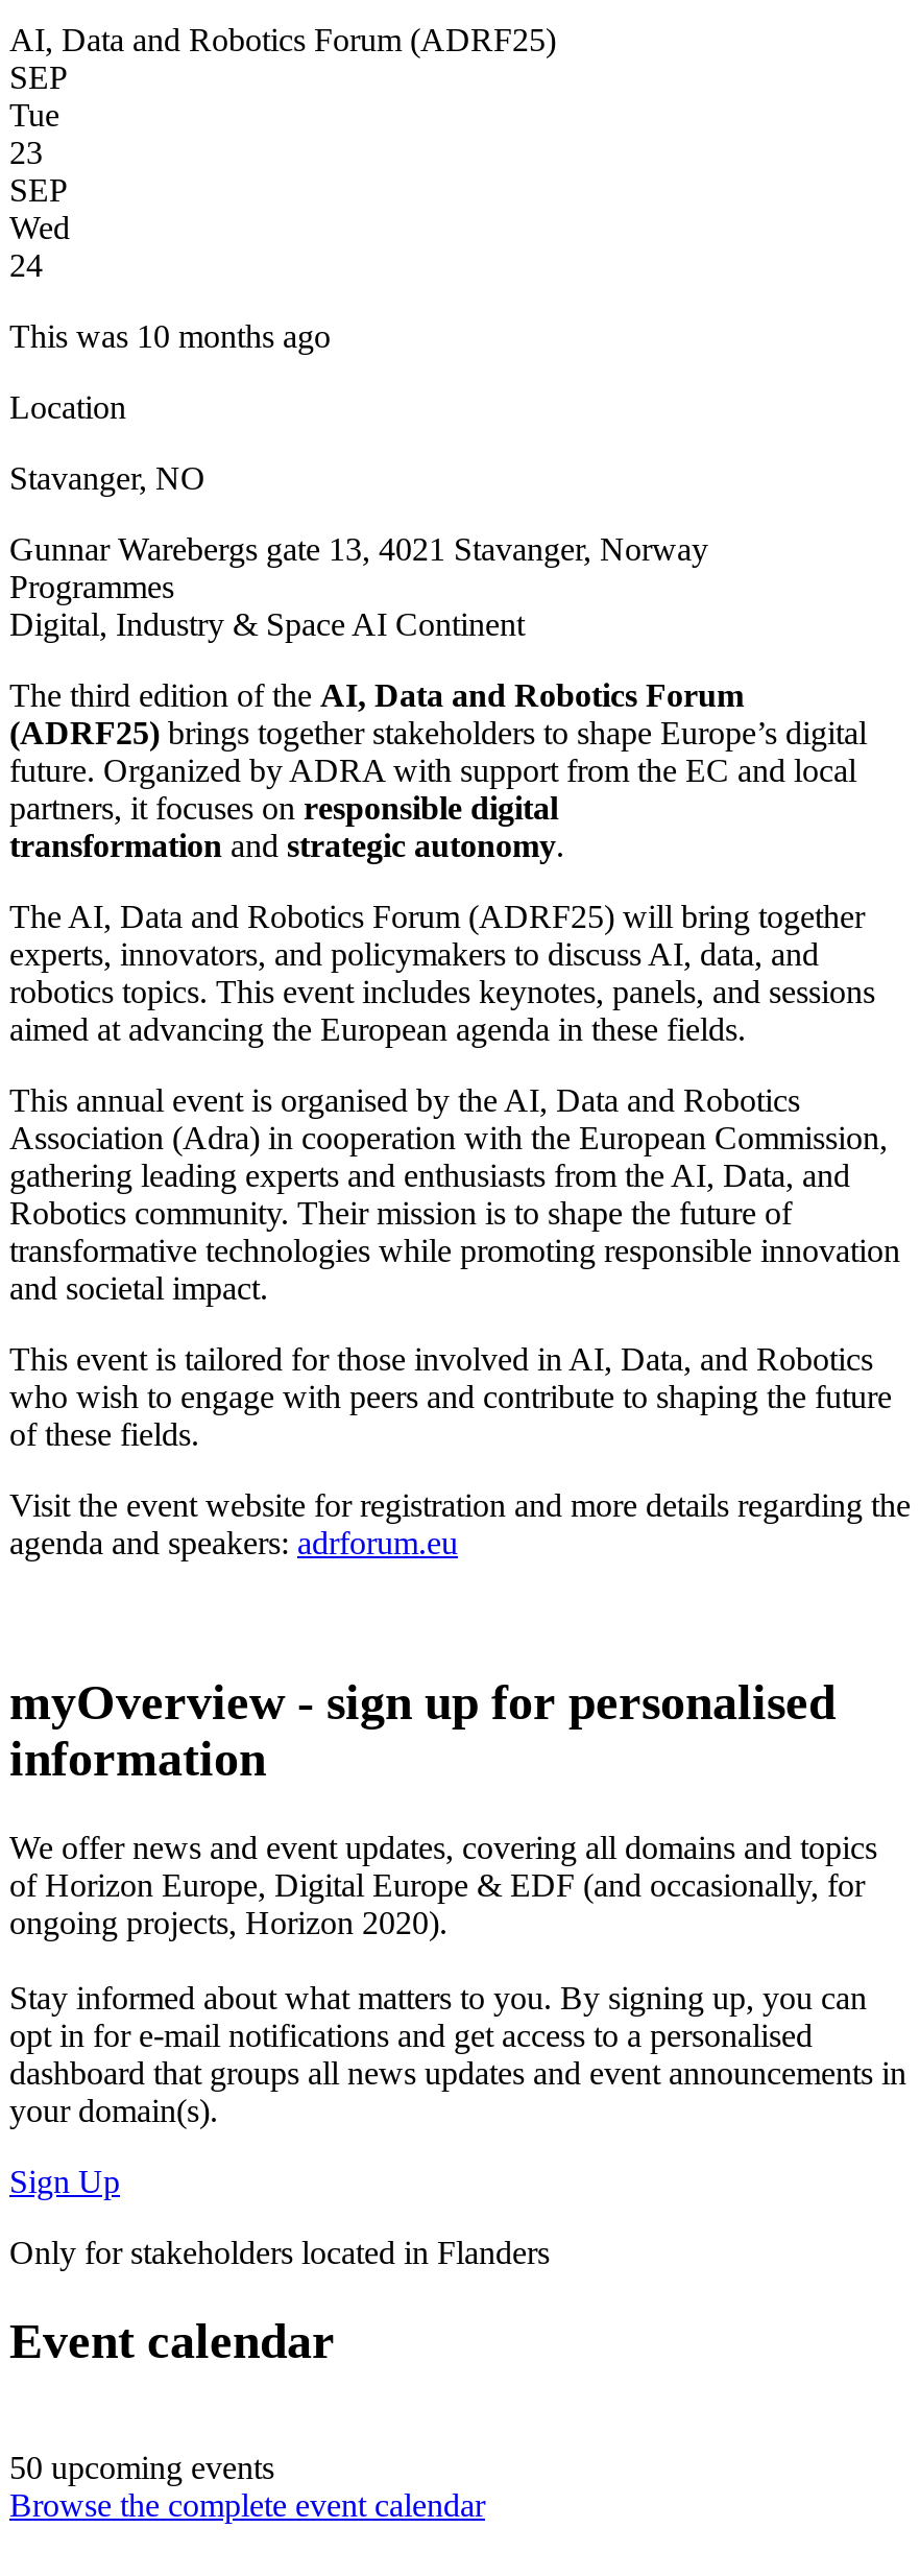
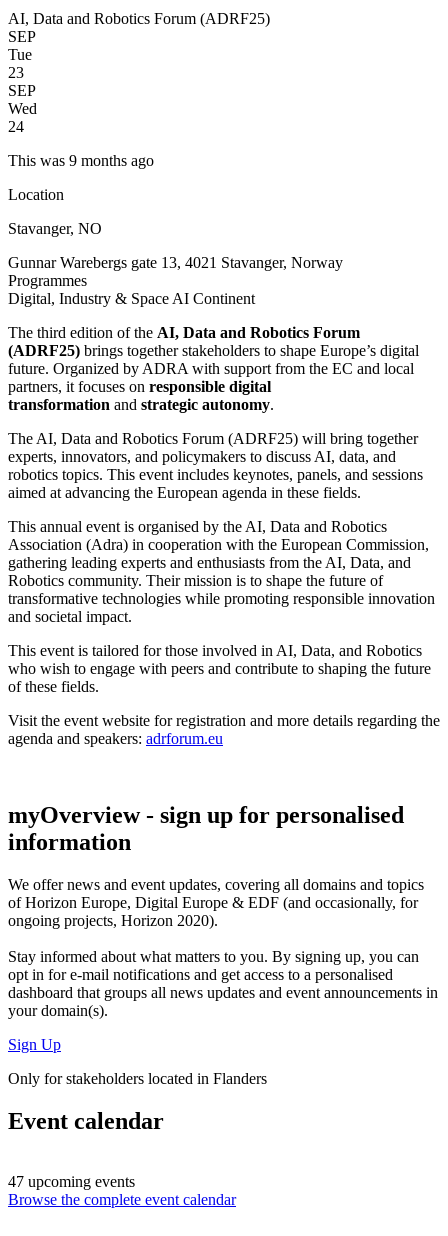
[9,318,331,354] This was 10 months ago -> [8,152,154,169] This was 9 months ago
[9,2449,274,2484] 50 upcoming events -> [8,1173,135,1190] 47 upcoming events

